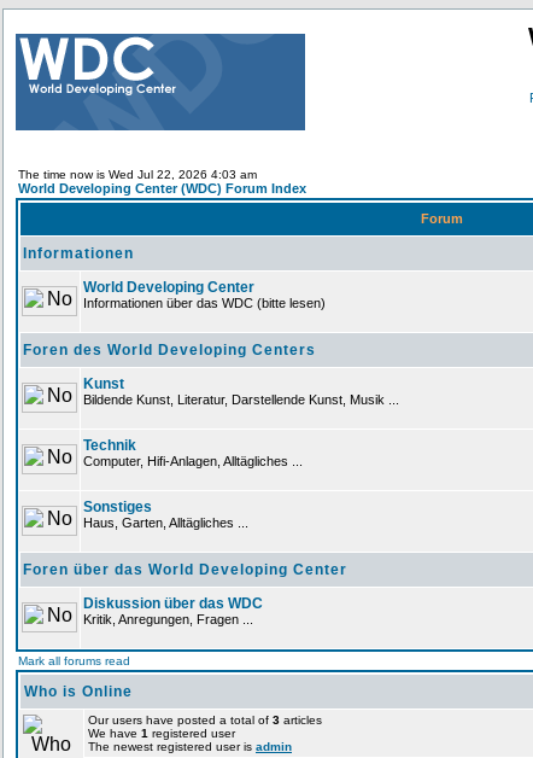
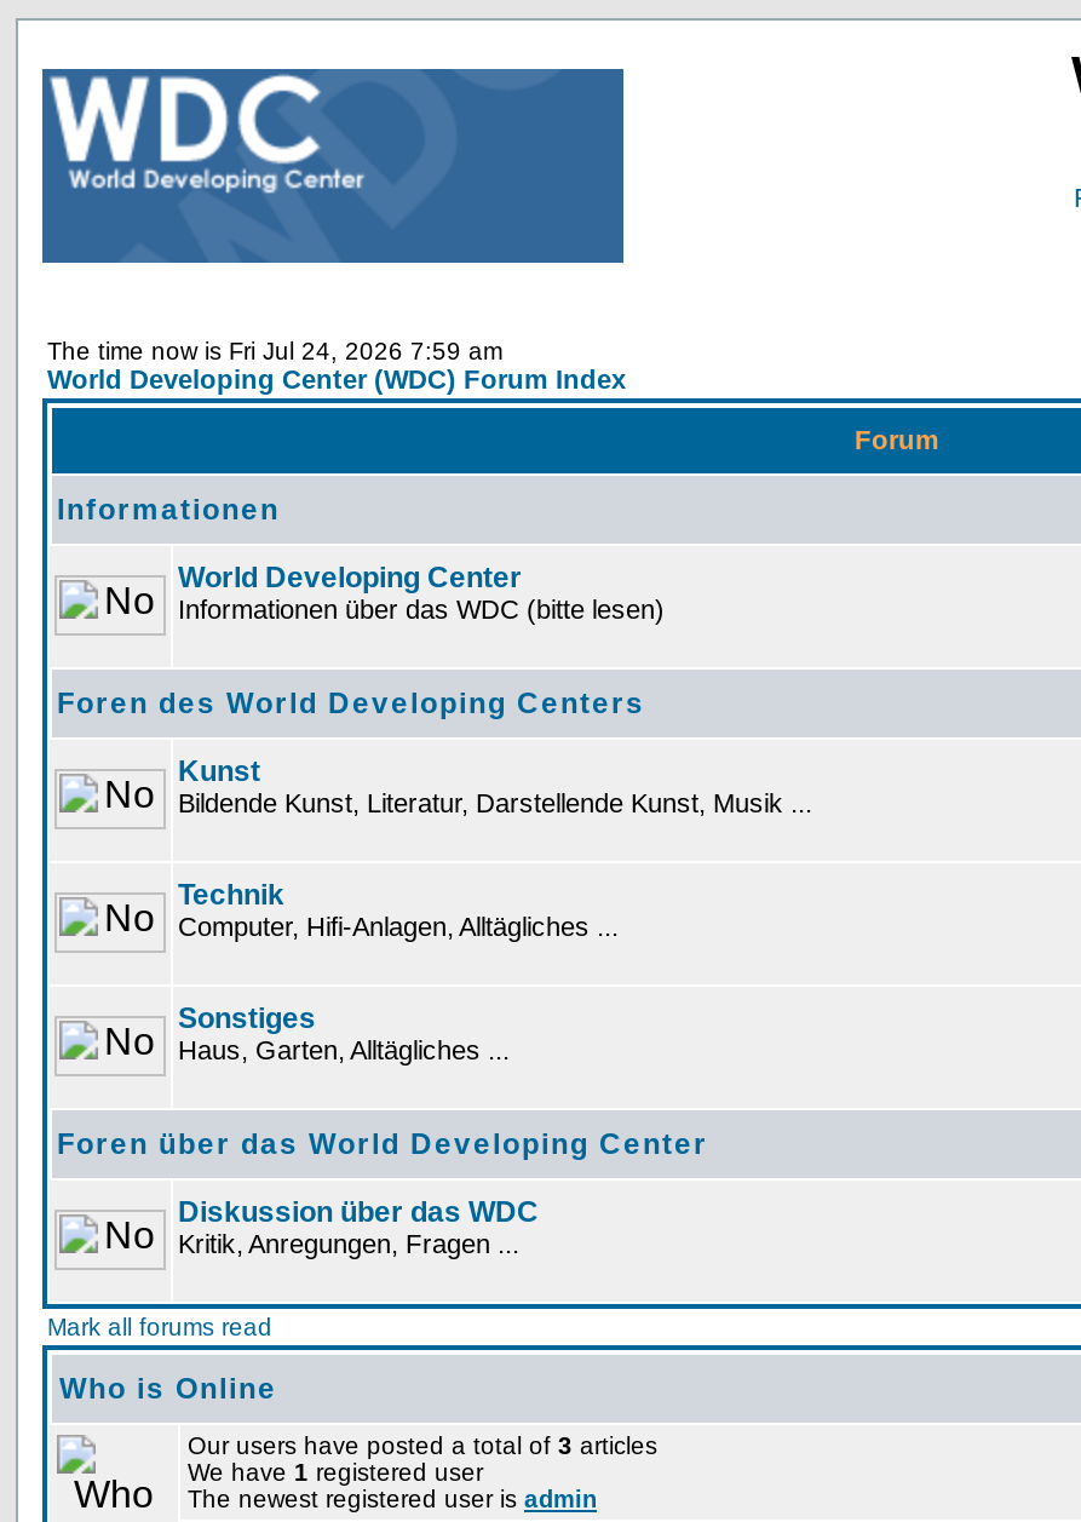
[18,168,257,181] The time now is Wed Jul 22, 2026 4:03 am -> [47,338,502,364] The time now is Fri Jul 24, 2026 7:59 am

